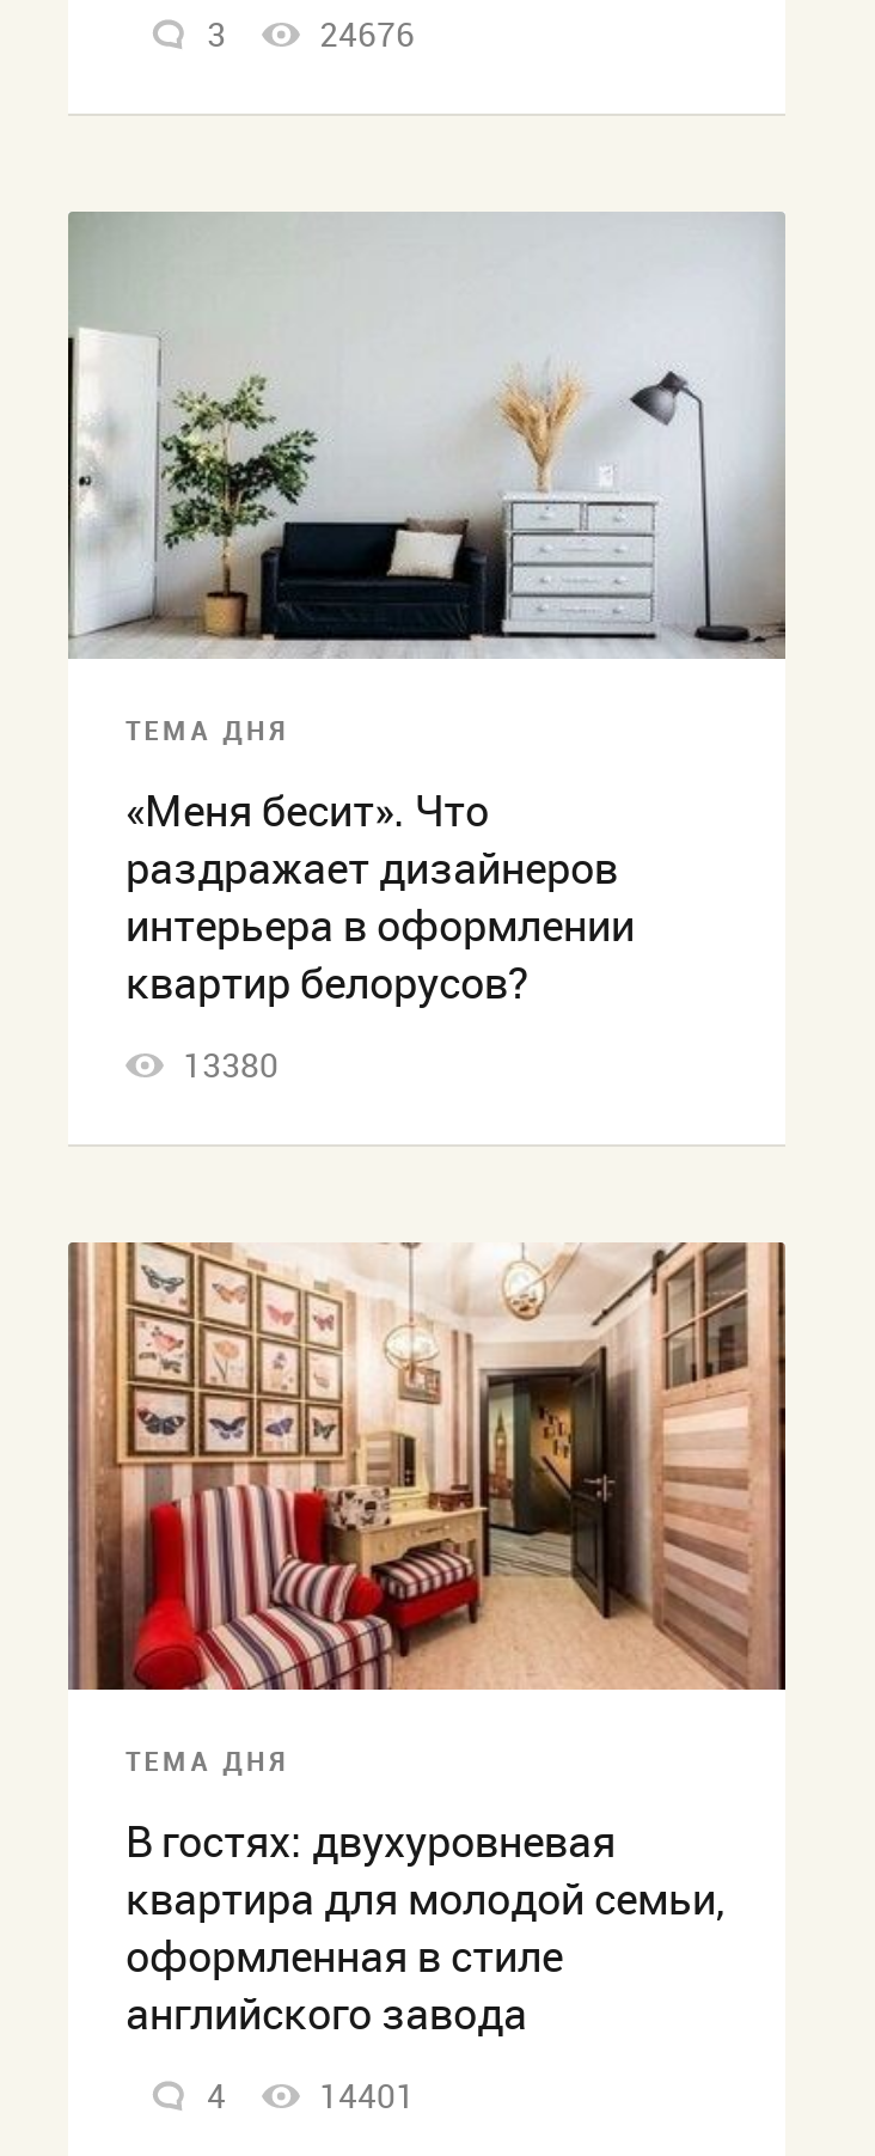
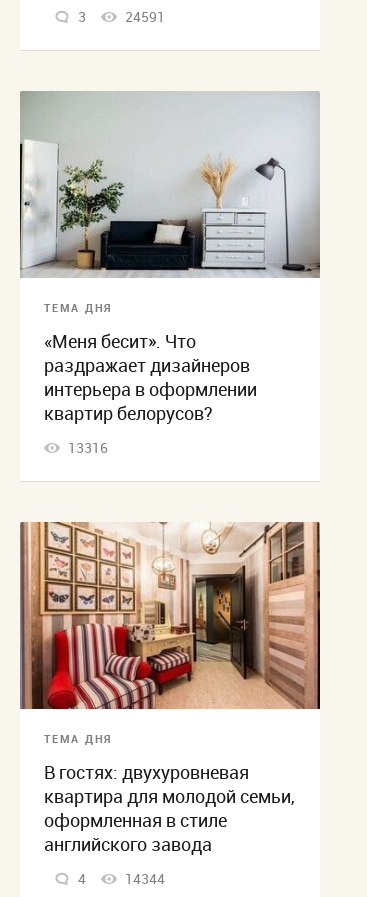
[319,16,415,54] 24676 -> [125,9,165,25] 24591
[183,1046,279,1085] 13380 -> [68,440,108,456] 13316
[319,2077,415,2115] 14401 -> [125,871,165,887] 14344

